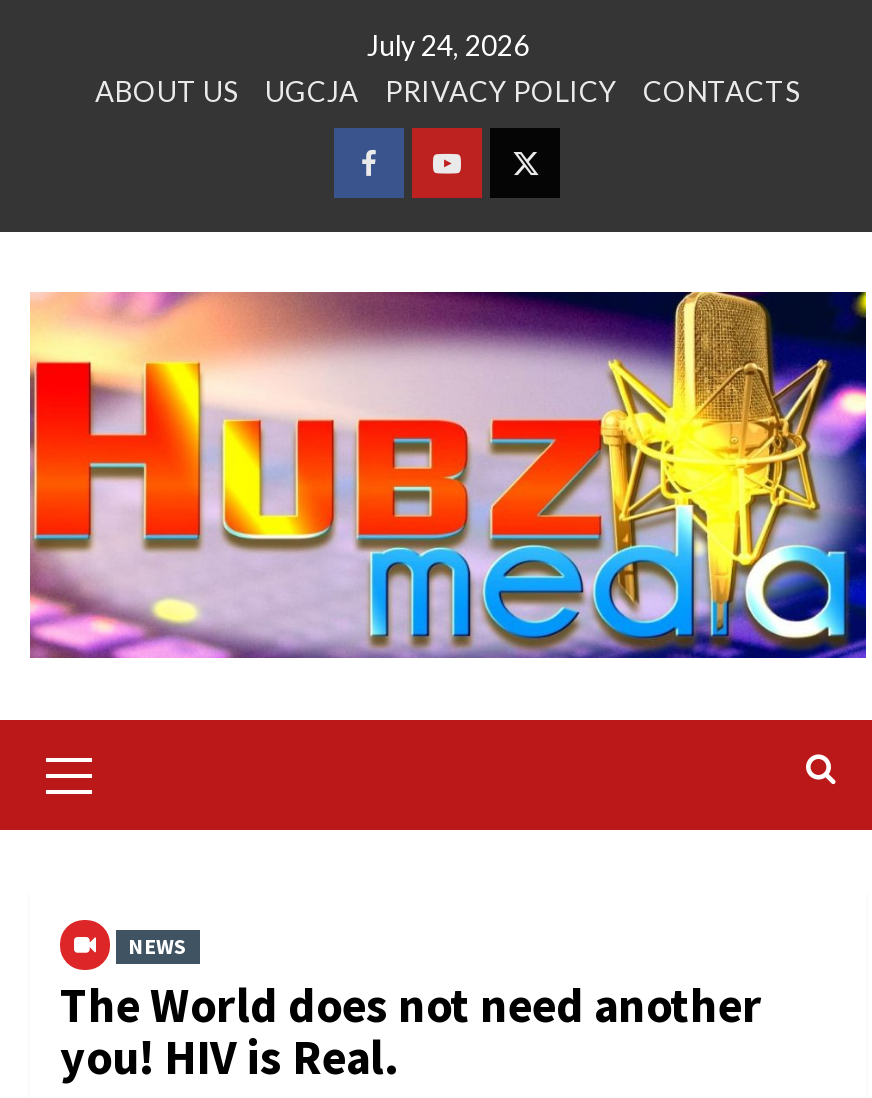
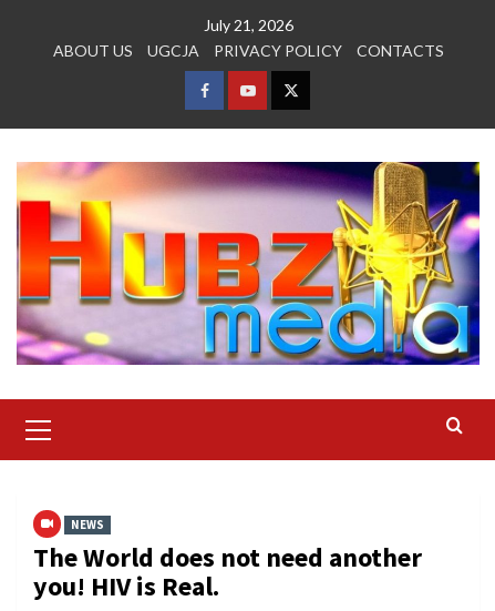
[367,28,529,62] July 24, 2026 -> [203,16,293,34] July 21, 2026

